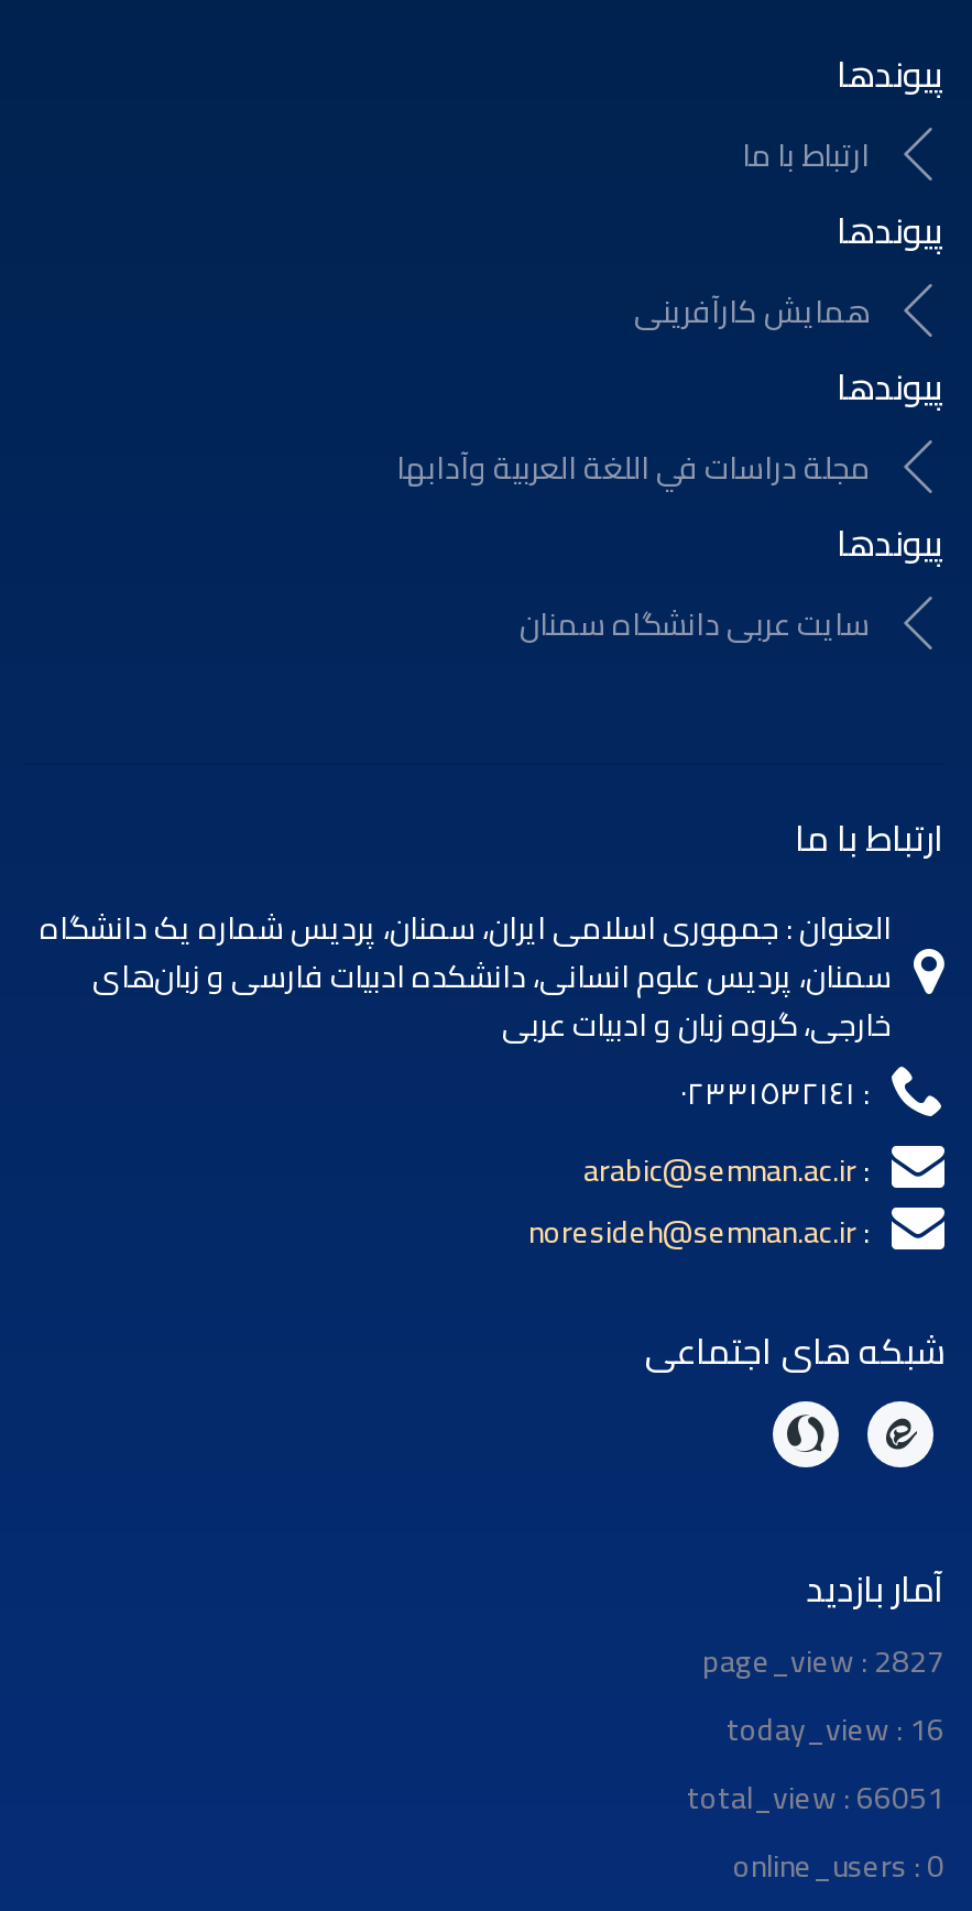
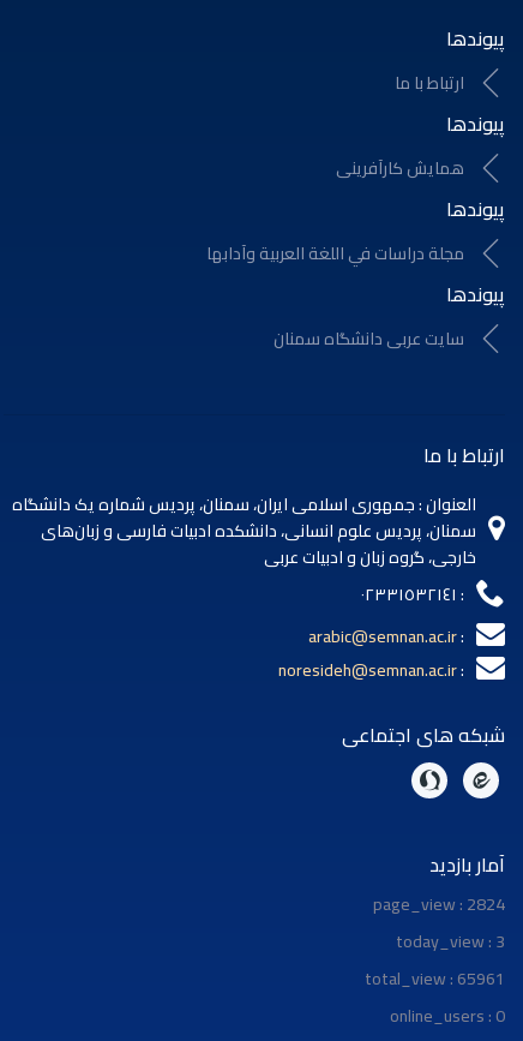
[702,1633,944,1691] page_view : 2827 -> [373,889,505,920] page_view : 2824
[727,1702,944,1759] today_view : 16 -> [396,926,505,957] today_view : 3
[687,1770,944,1827] total_view : 66051 -> [365,963,505,995] total_view : 65961

